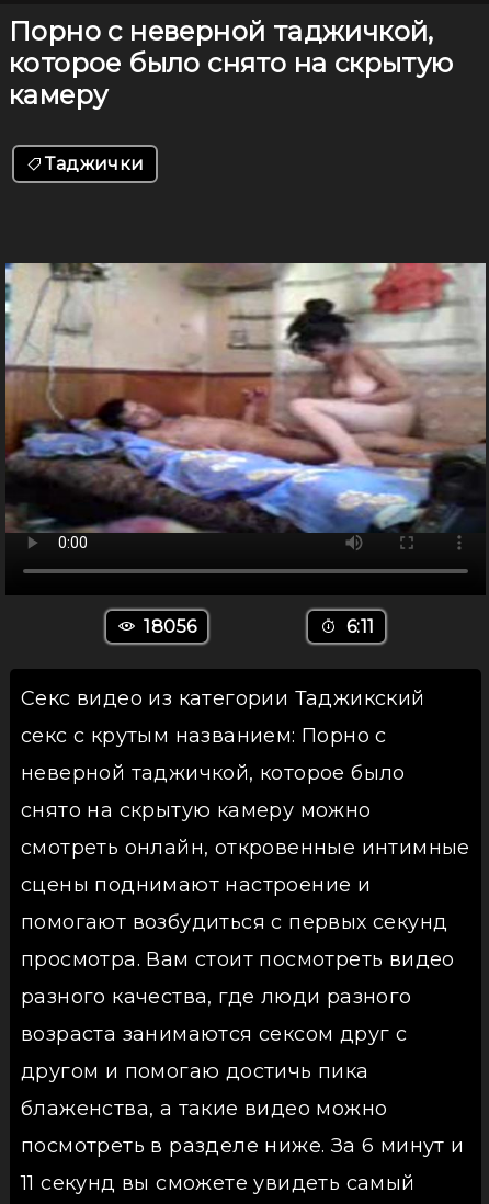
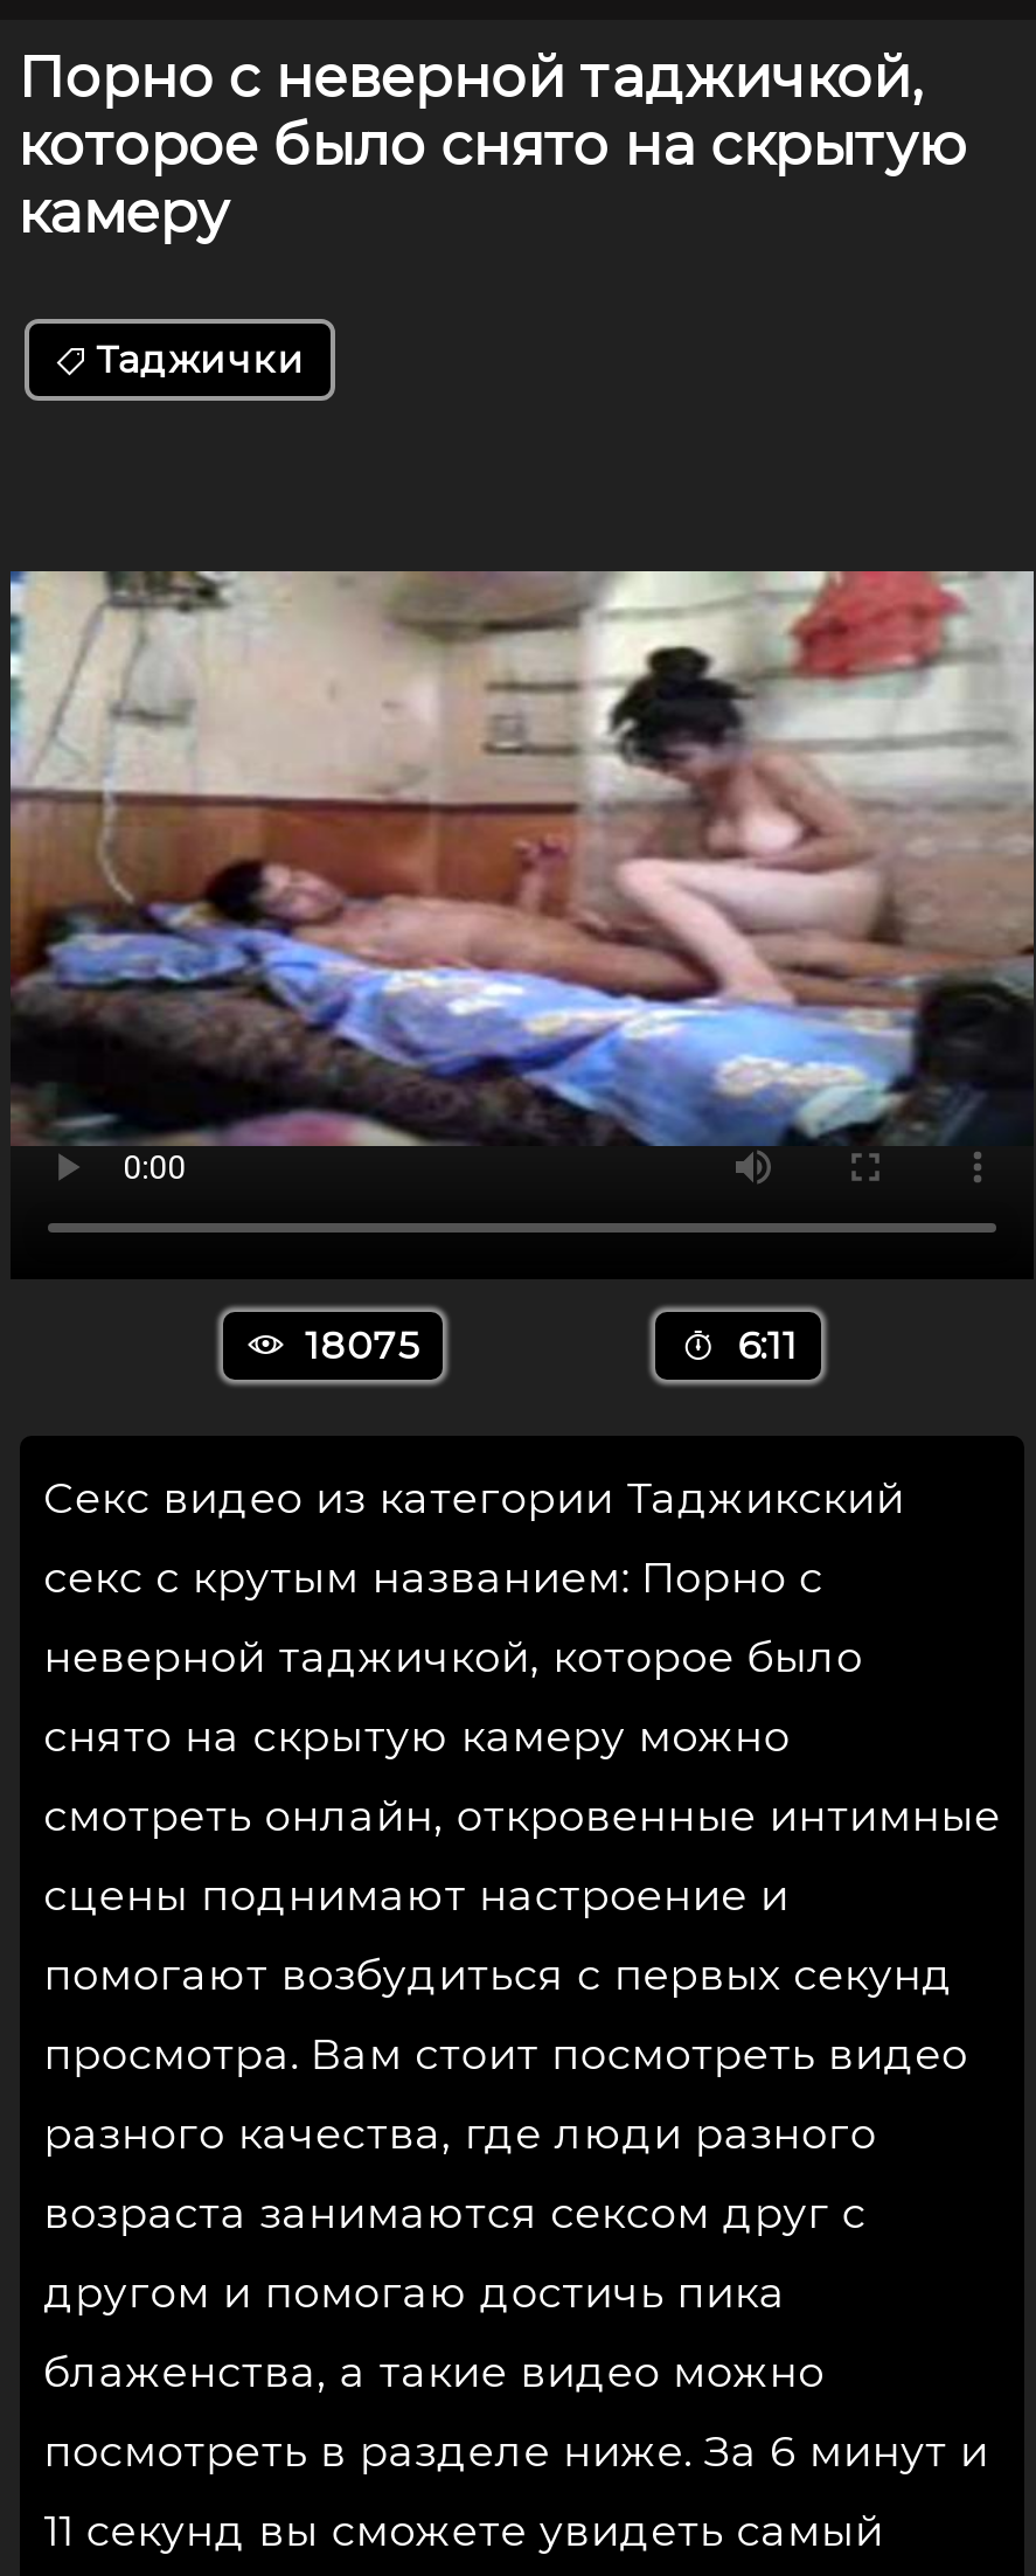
[139,616,197,637] 18056 -> [295,1324,420,1368] 18075

